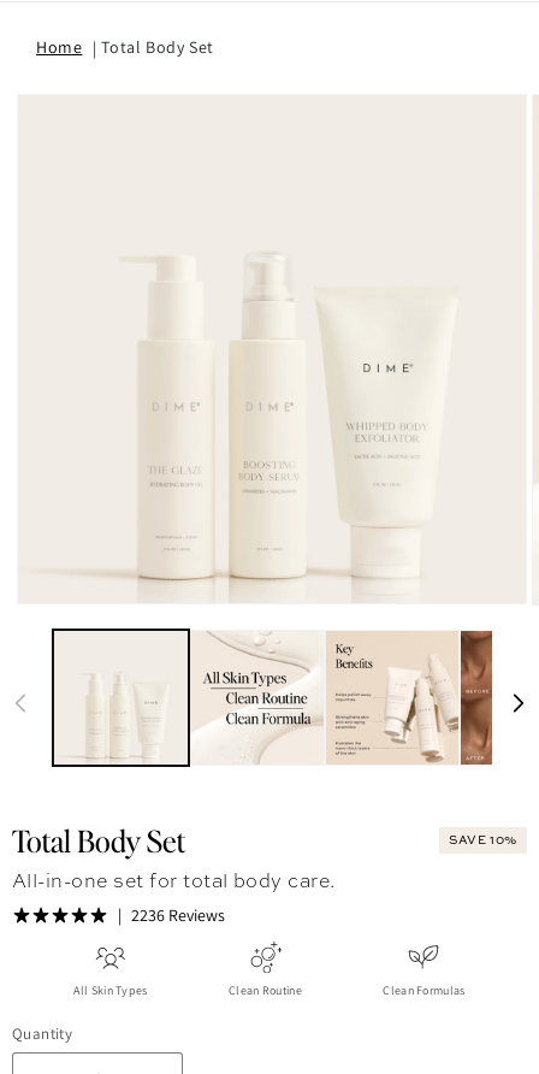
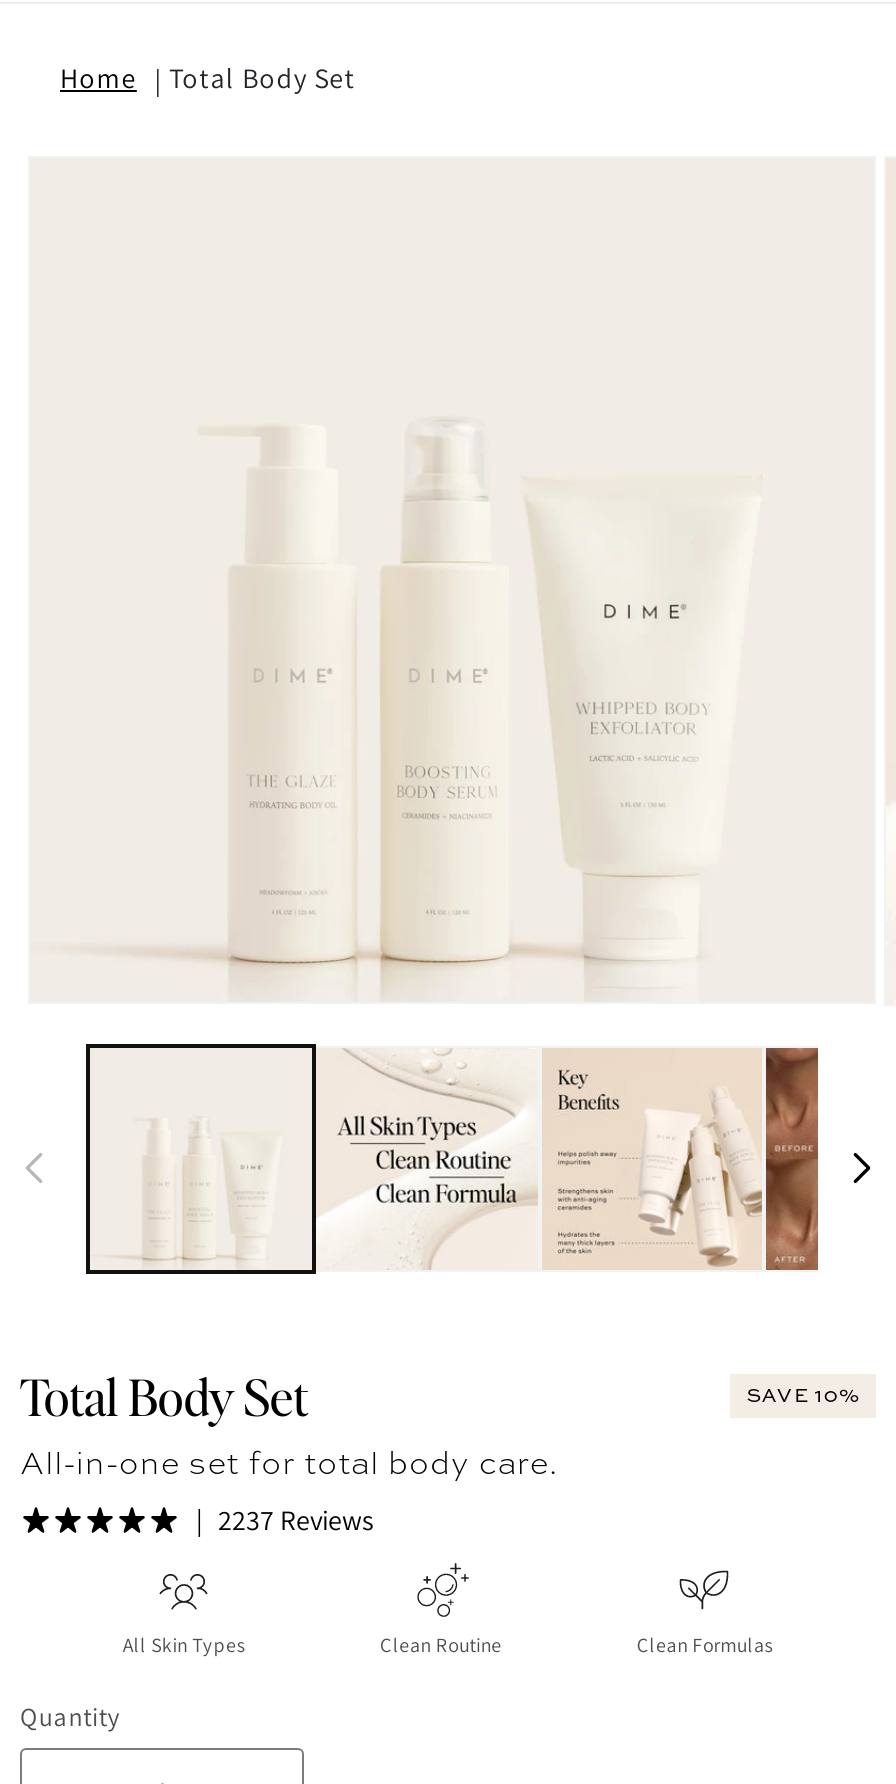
[131,904,225,925] 2236 Reviews -> [218,1501,374,1537] 2237 Reviews

